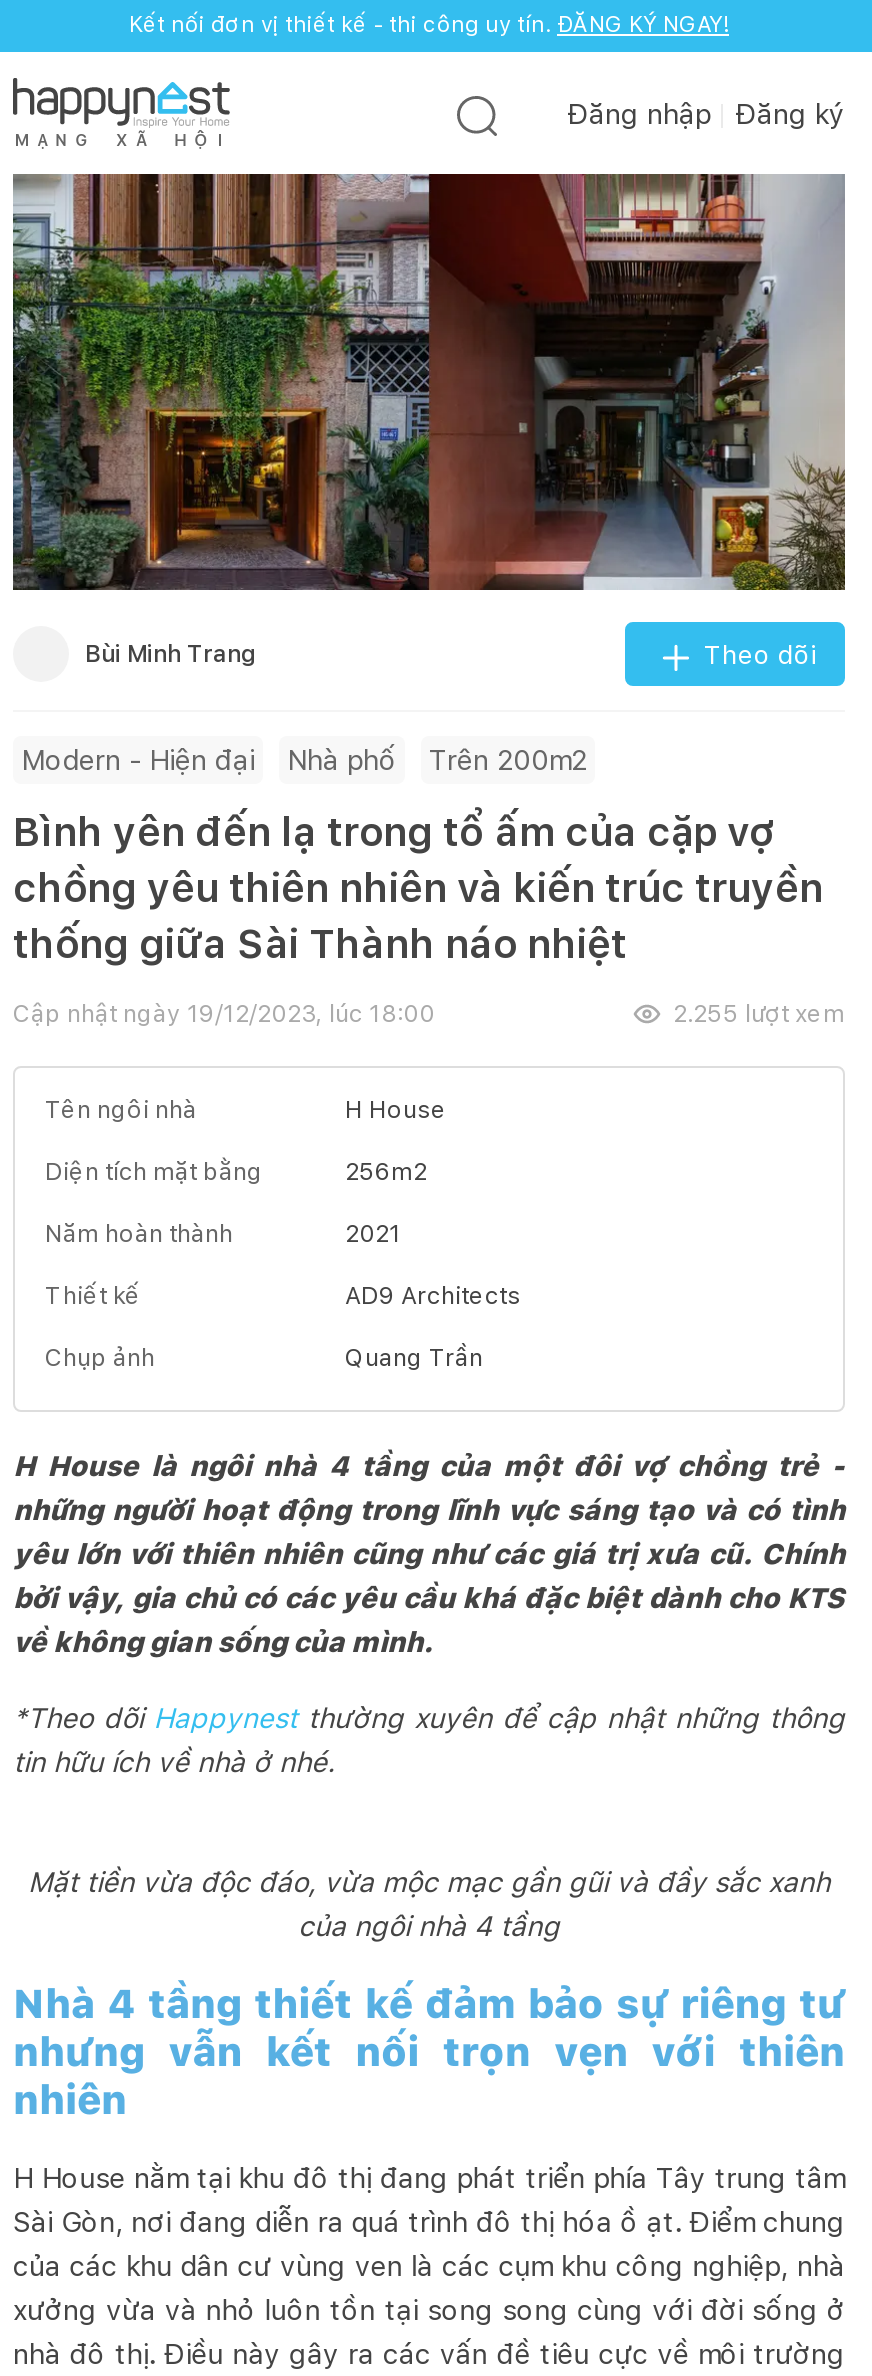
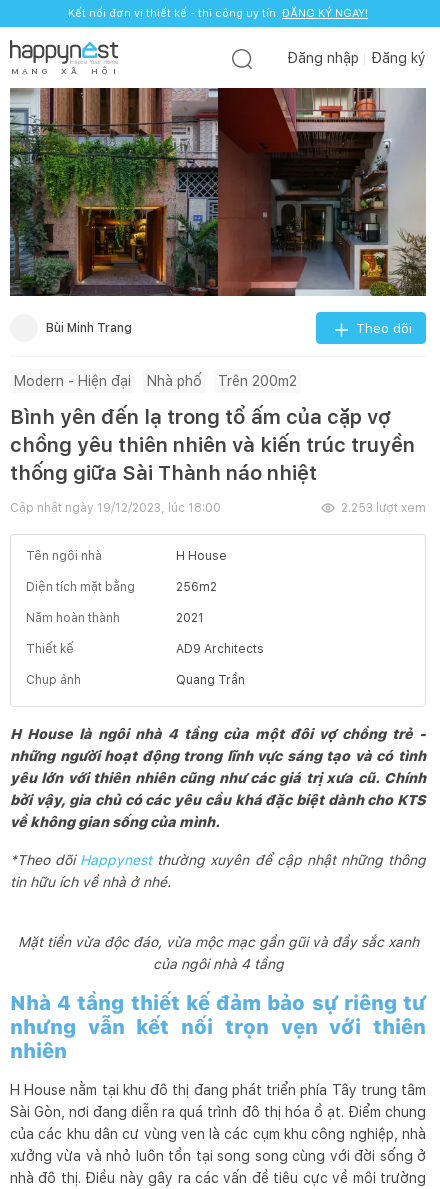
[673,1000,845,1028] 2.255 lượt xem -> [341,501,426,515] 2.253 lượt xem

